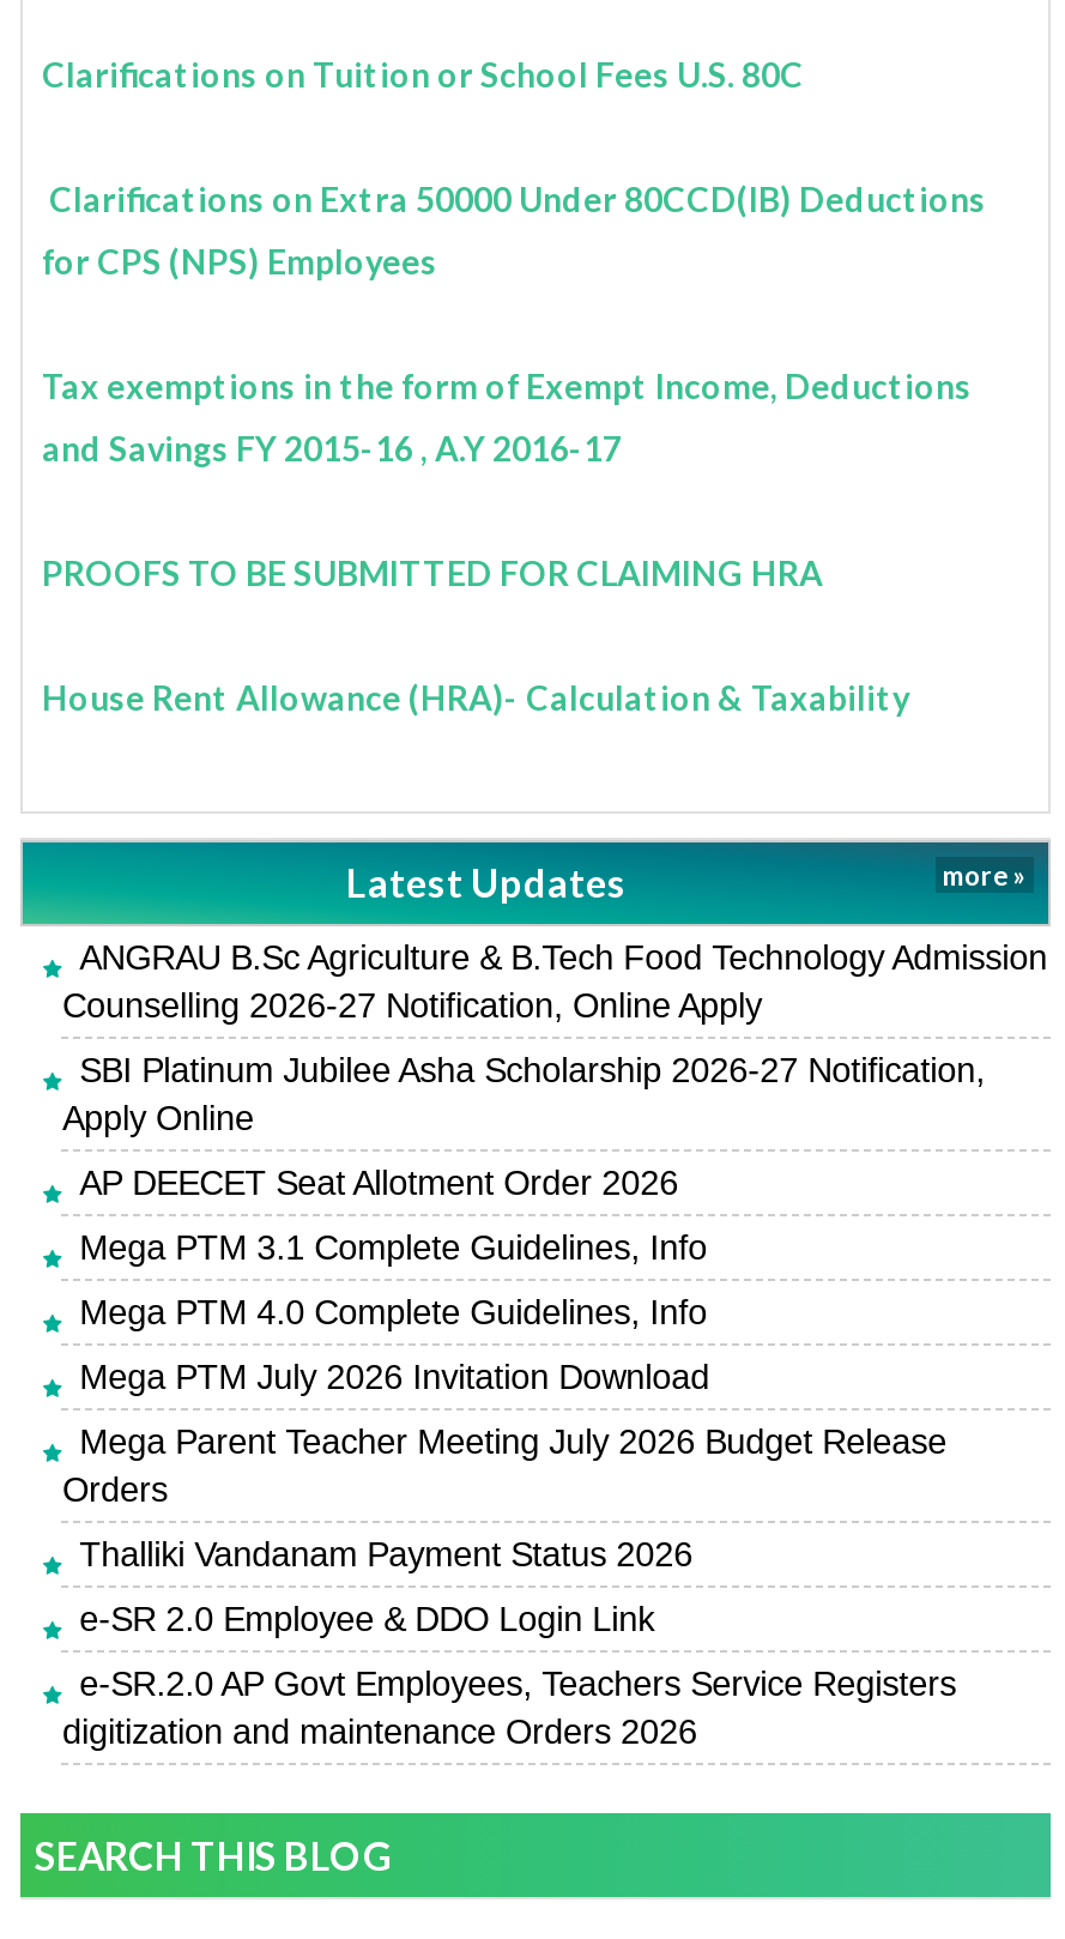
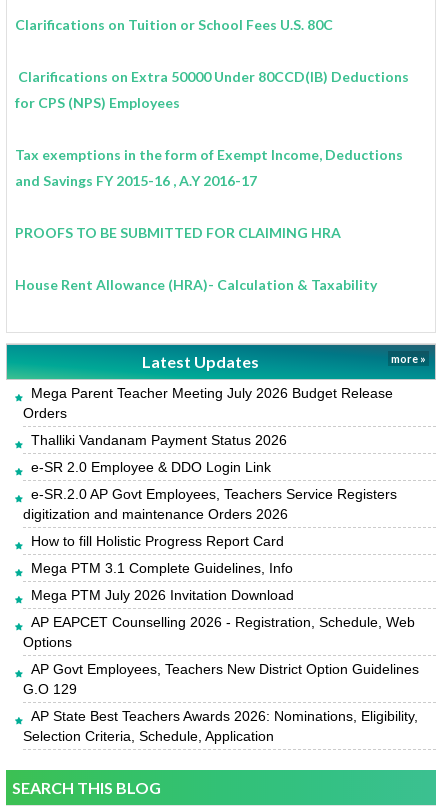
[62,938,1047,1331] ANGRAU B.Sc Agriculture & B.Tech Food Technology Admission | Counselling 2026-27 Notification, Online Apply | SBI Platinum Jubilee Asha Scholarship 2026-27 Notification, | Apply Online | AP DEECET Seat Allotment Order 2026 | Mega PTM 4.0 Complete Guidelines, Info -> none
moved [79,1228,709,1396] -> [31,560,294,603]: Mega PTM 3.1 Complete Guidelines, Info | Mega PTM July 2026 Invitation Download
moved [62,1422,956,1751] -> [23,385,397,522]: Mega Parent Teacher Meeting July 2026 Budget Release | Orders | Thalliki Vandanam Payment Status 2026 | e-SR 2.0 Employee & DDO Login Link | e-SR.2.0 AP Govt Employees, Teachers Service Registers | digitization and maintenance Orders 2026
none -> [23,533,419,744] How to fill Holistic Progress Report Card | AP EAPCET Counselling 2026 - Registration, Schedule, Web | Options | AP Govt Employees, Teachers New District Option Guidelines | G.O 129 | AP State Best Teachers Awards 2026: Nominations, Eligibility, | Selection Criteria, Schedule, Application

